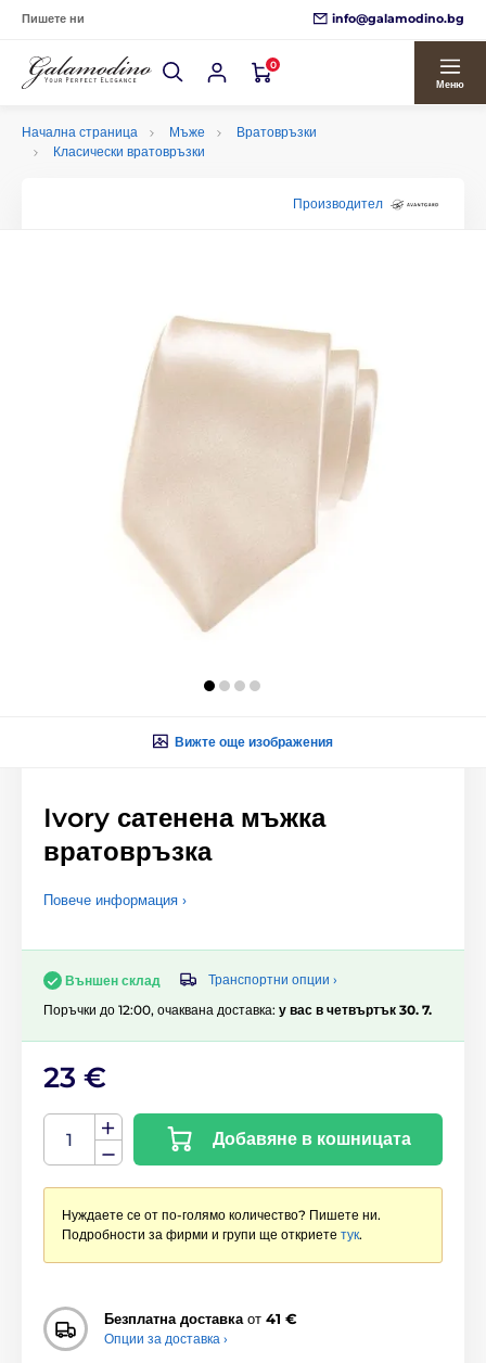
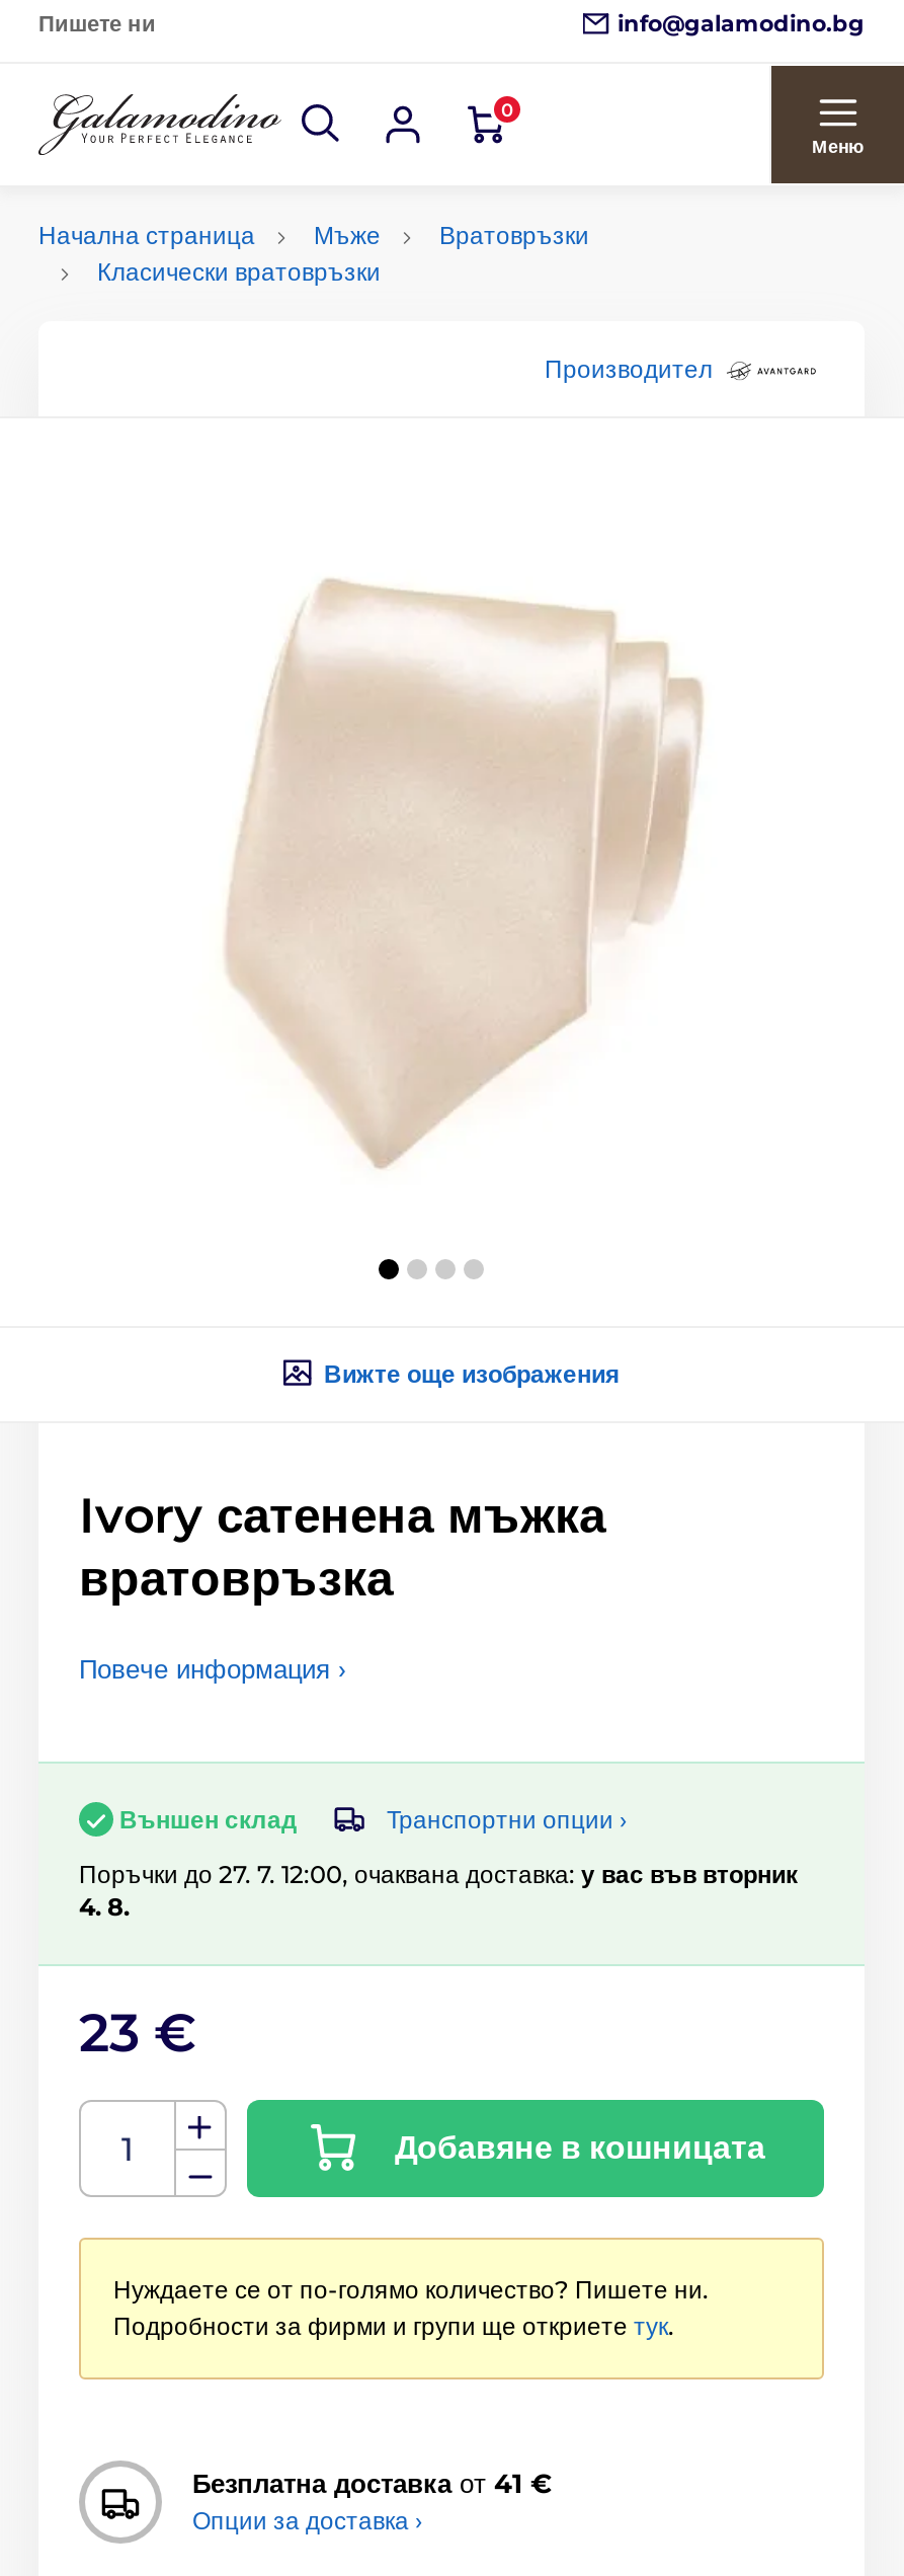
[43,1002,432,1018] Поръчки до 12:00, очаквана доставка: у вас в четвъртък 30. 7. -> [79,1859,798,1922] Поръчки до 27. 7. 12:00, очаквана доставка: у вас във вторник | 4. 8.

